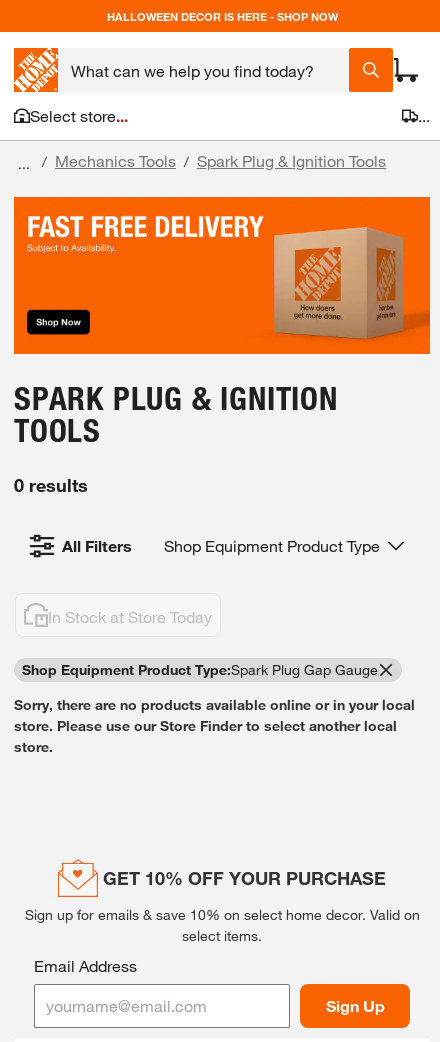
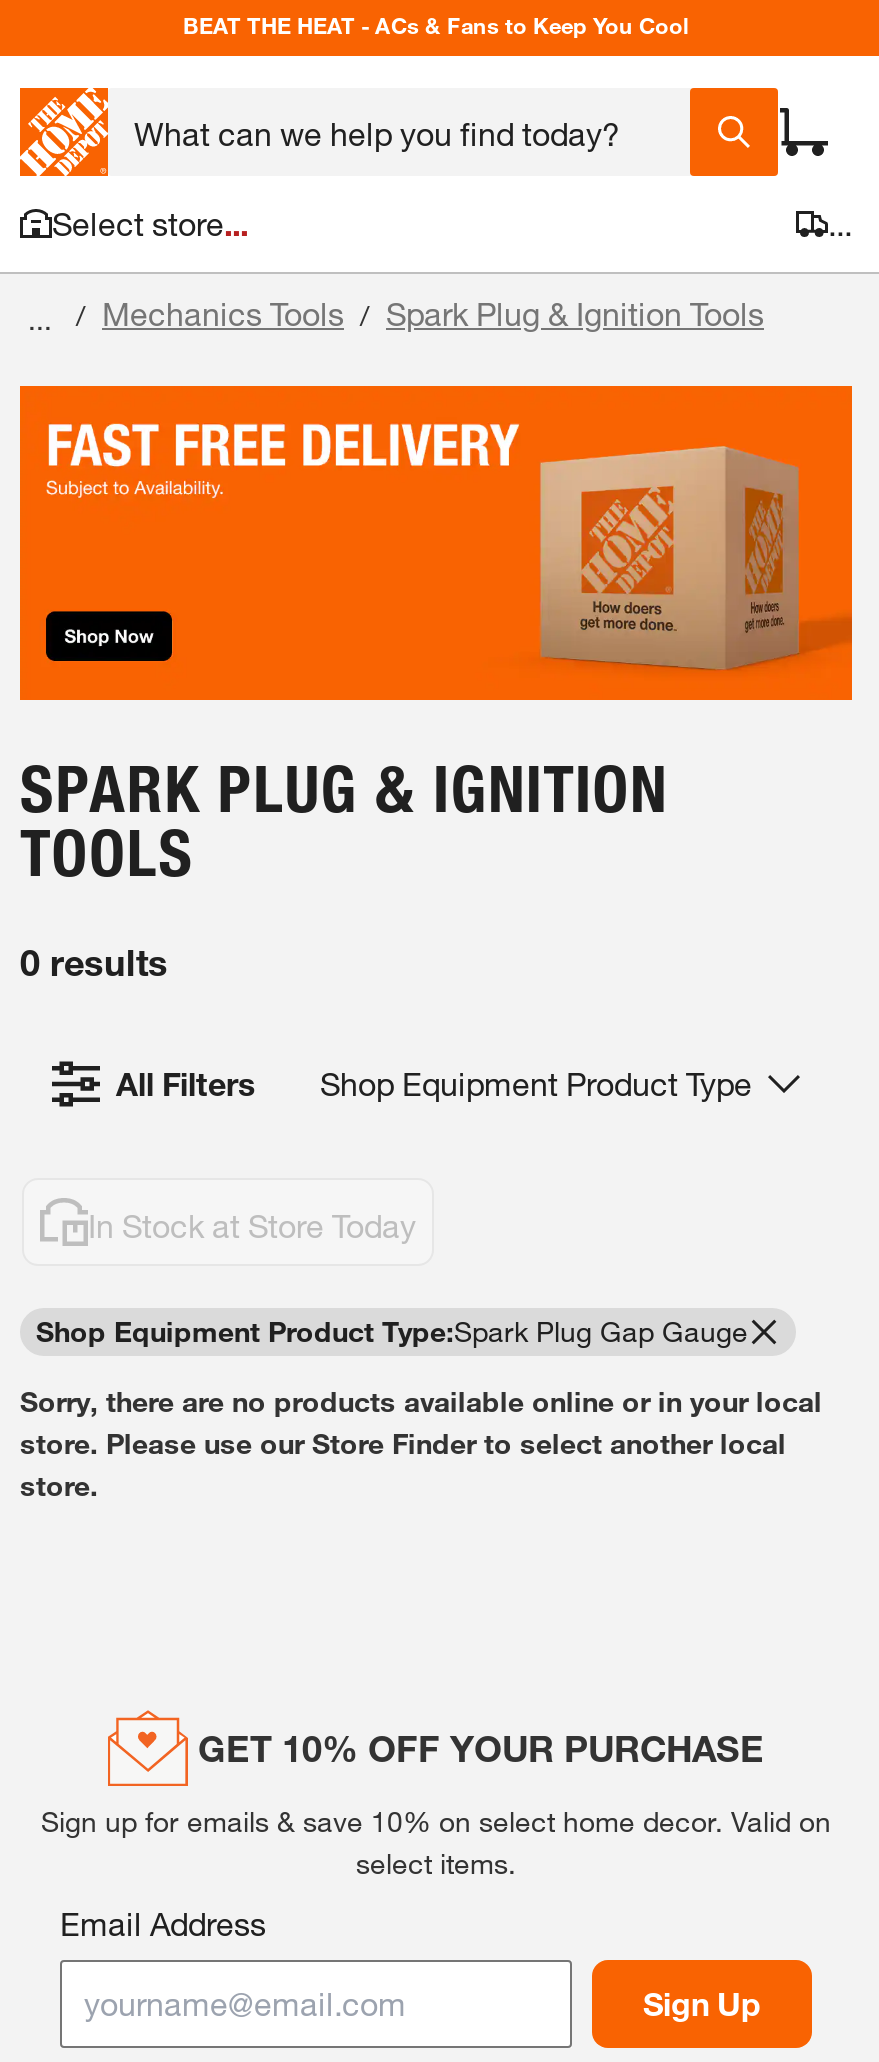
[106,9,337,23] HALLOWEEN DECOR IS HERE - SHOP NOW -> [183,10,689,38] BEAT THE HEAT - ACs & Fans to Keep You Cool

